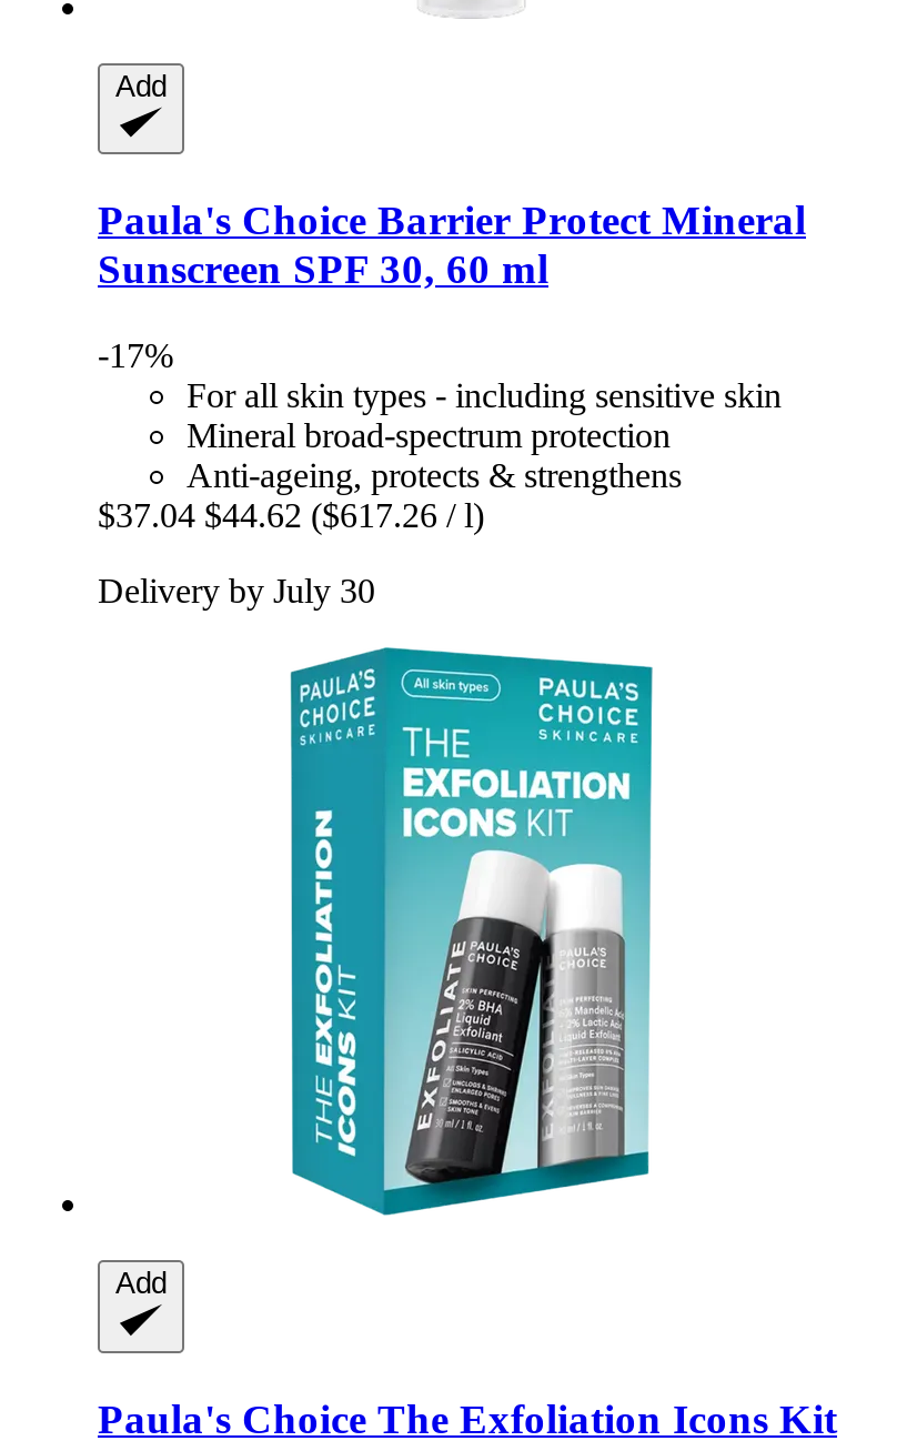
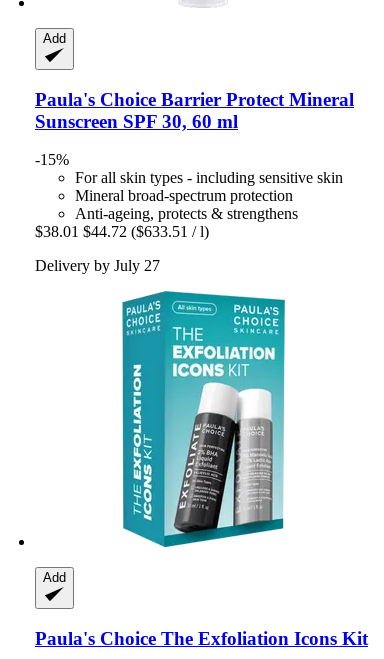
[98,336,173,373] -17% -> [35,151,69,168] -15%
[98,496,484,533] $37.04 $44.62 ($617.26 / l) -> [35,223,209,240] $38.01 $44.72 ($633.51 / l)
[98,571,375,609] Delivery by July 30 -> [35,257,160,274] Delivery by July 27

